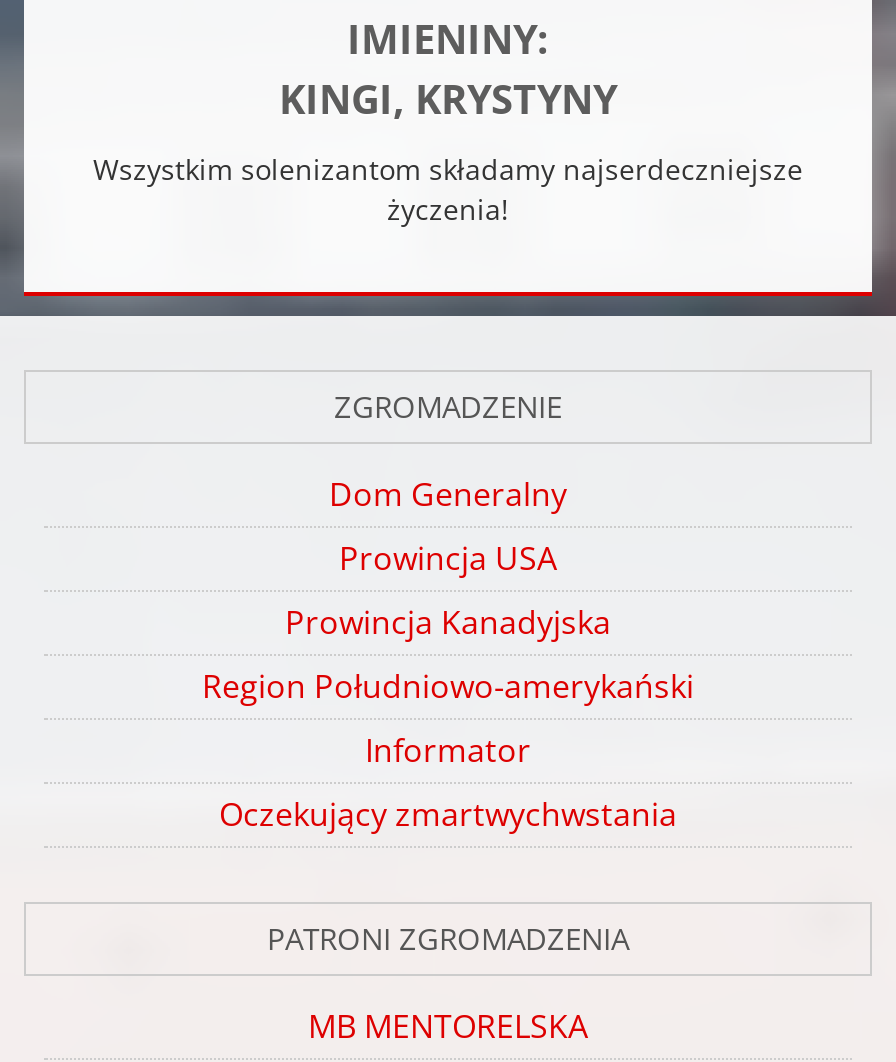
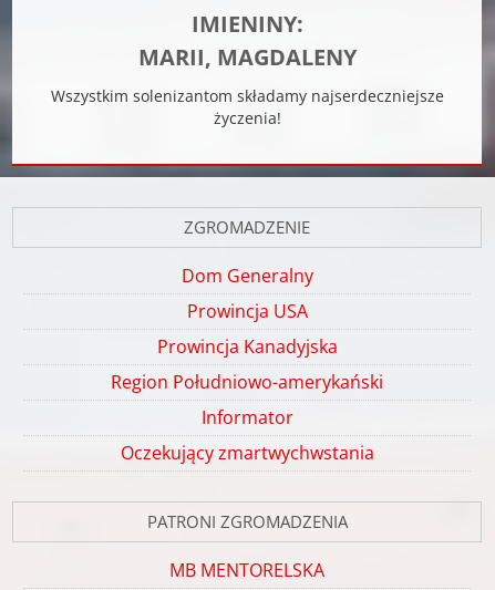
[279,73,617,127] KINGI, KRYSTYNY -> [138,42,356,72] MARII, MAGDALENY

